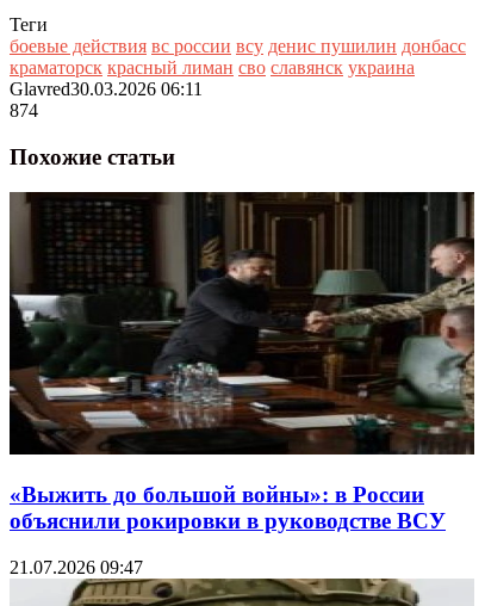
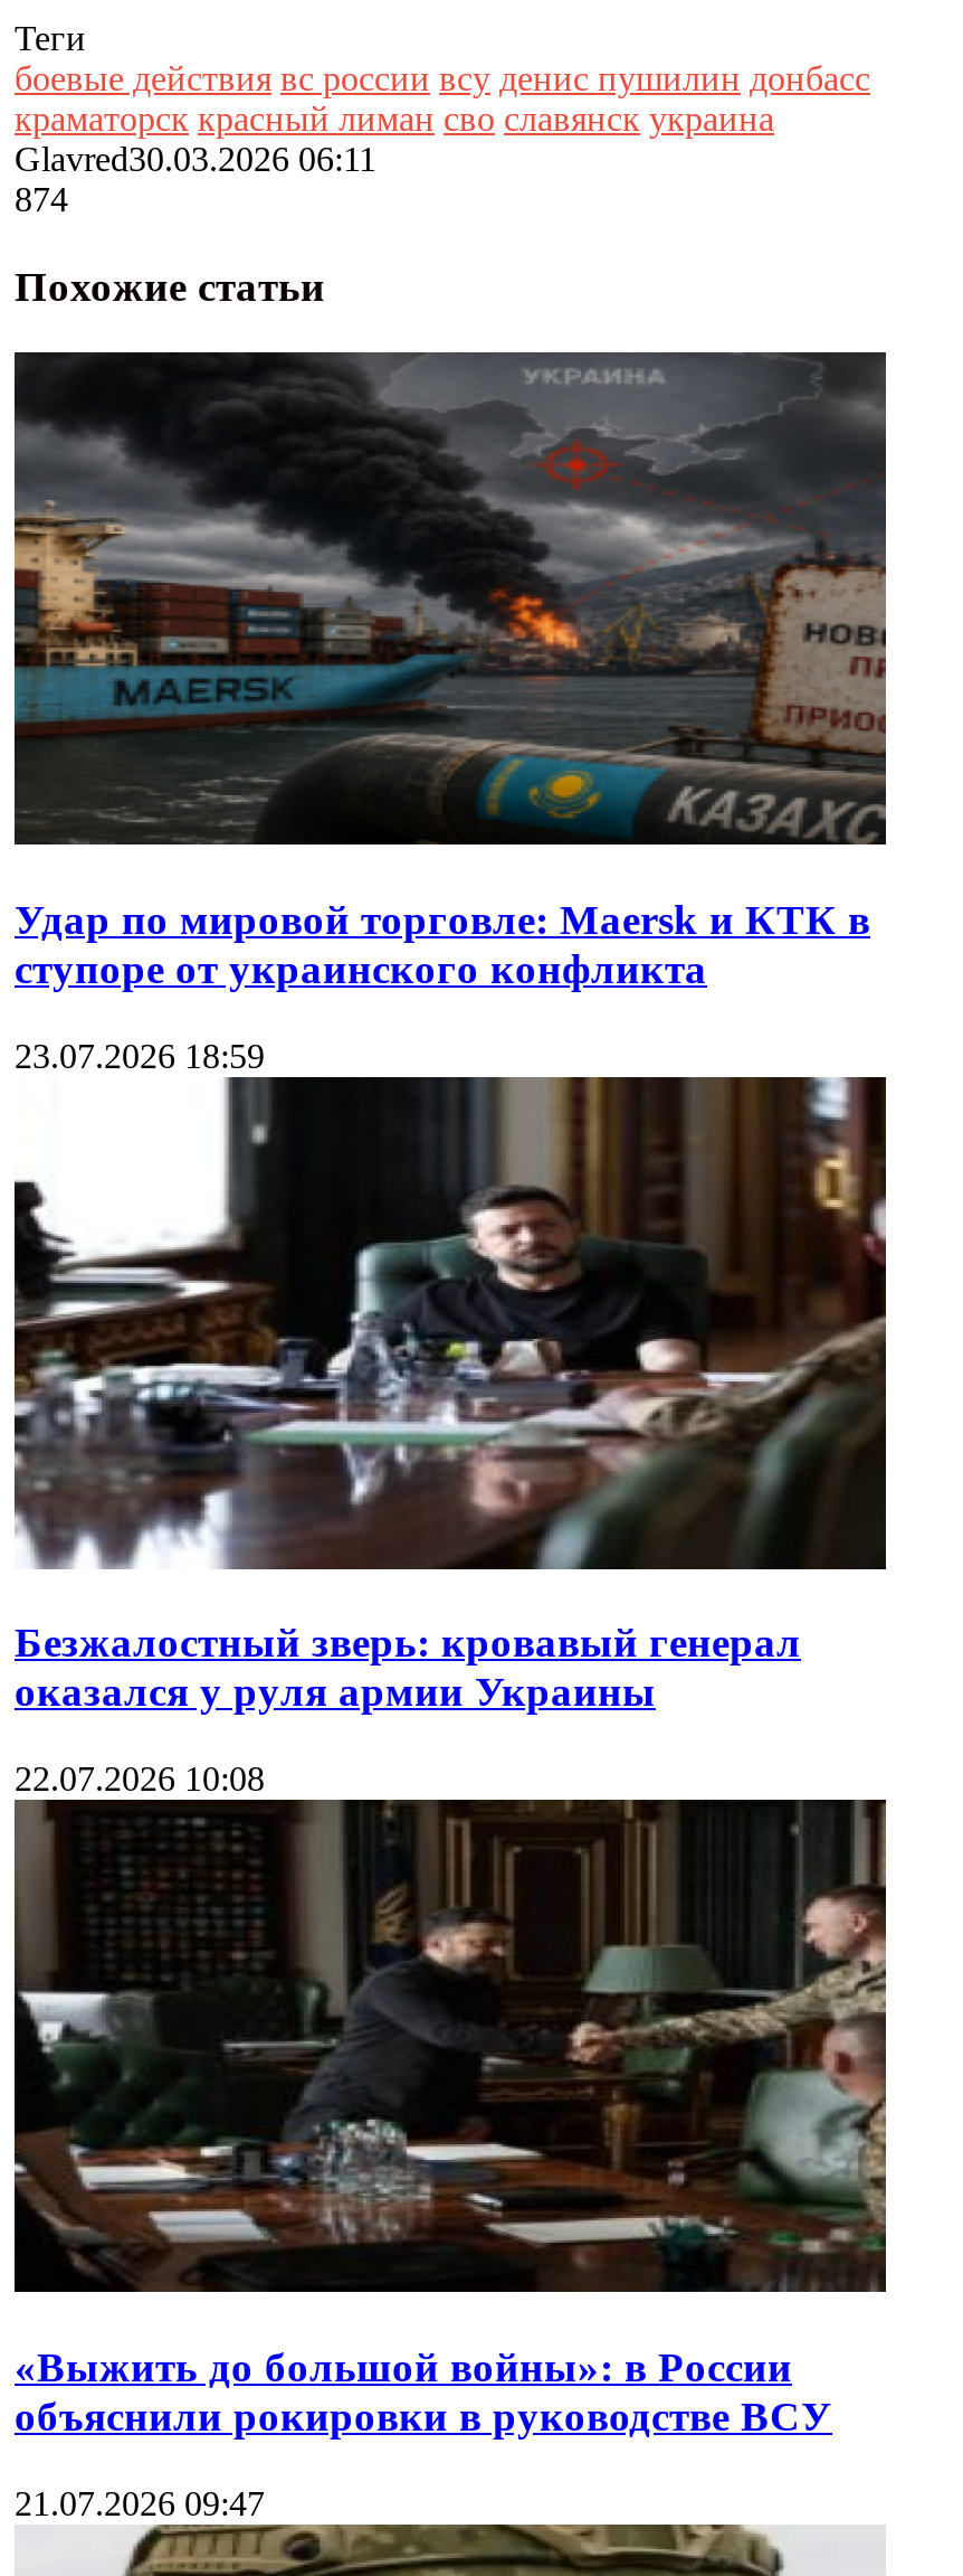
none -> [12,352,888,1074] [image] | Удар по мировой торговле: Maersk и КТК в | ступоре от украинского конфликта | 23.07.2026 18:59
none -> [12,1075,888,1798] [image] | Безжалостный зверь: кровавый генерал | оказался у руля армии Украины | 22.07.2026 10:08

